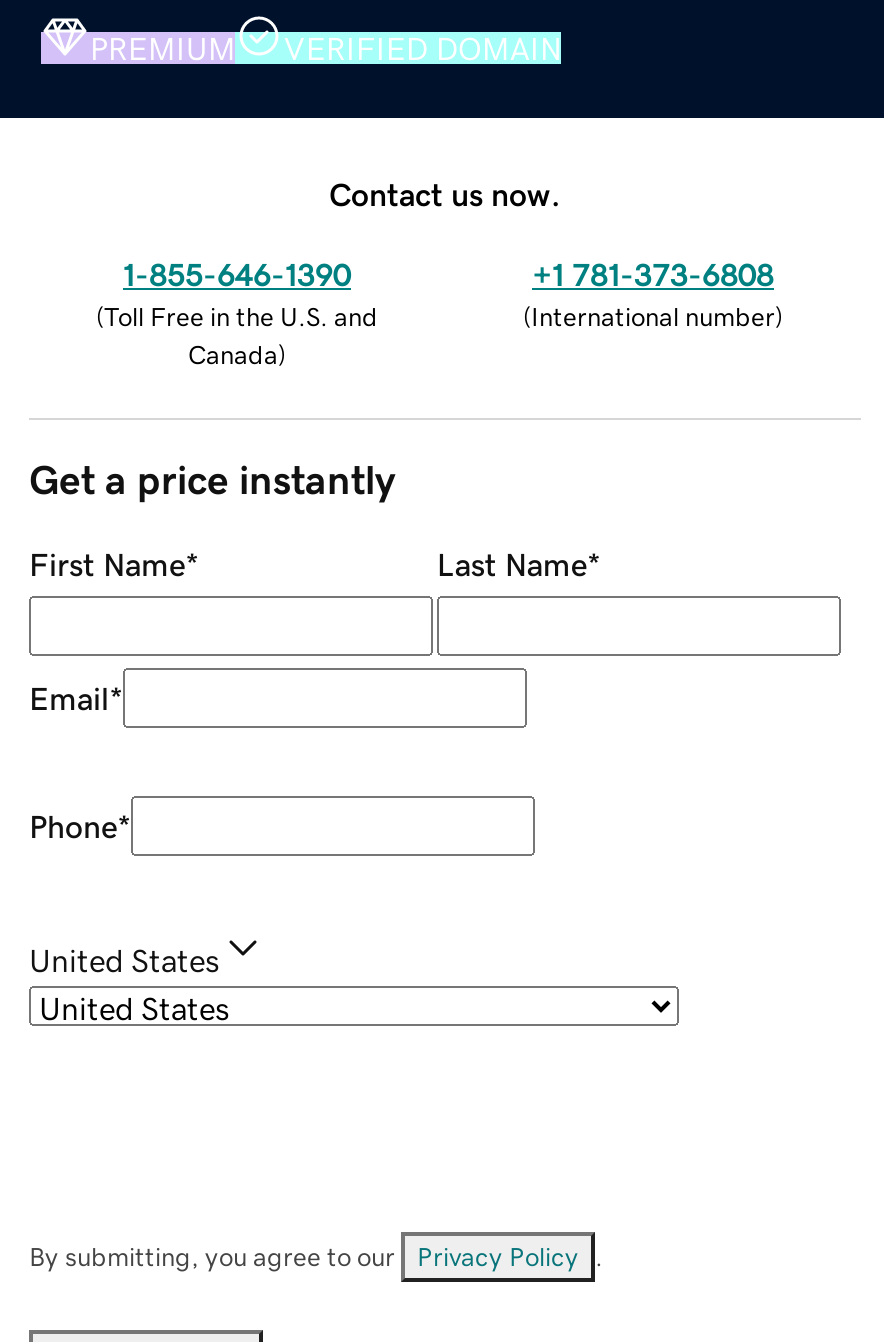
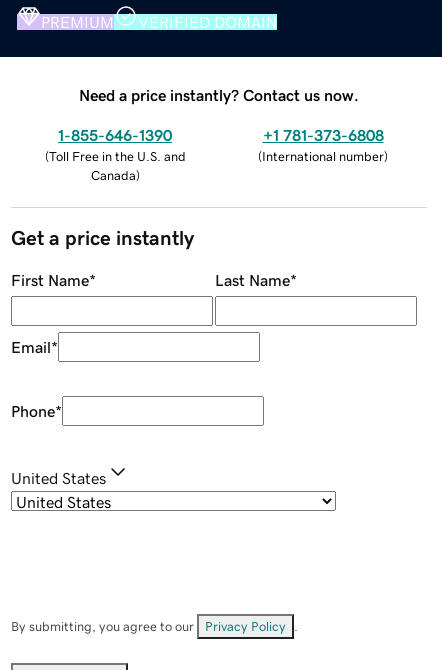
[329,177,561,209] Contact us now. -> [79,87,359,103] Need a price instantly? Contact us now.

